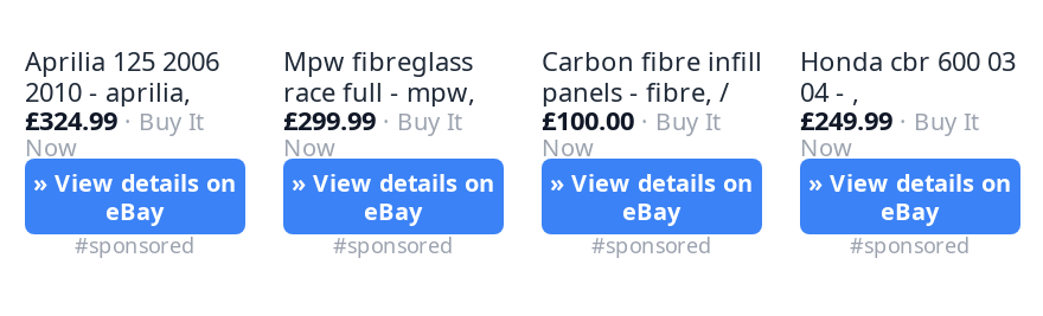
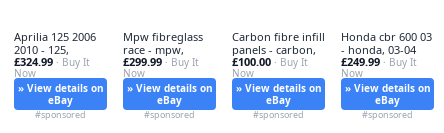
[25,74,191,109] 2010 - aprilia, -> [14,42,69,57] 2010 - 125,
[283,74,475,109] race full - mpw, -> [123,42,184,57] race - mpw,
[542,74,729,109] panels - fibre, / -> [232,42,316,57] panels - carbon,
[800,74,859,109] 04 - , -> [341,42,416,57] - honda, 03-04

